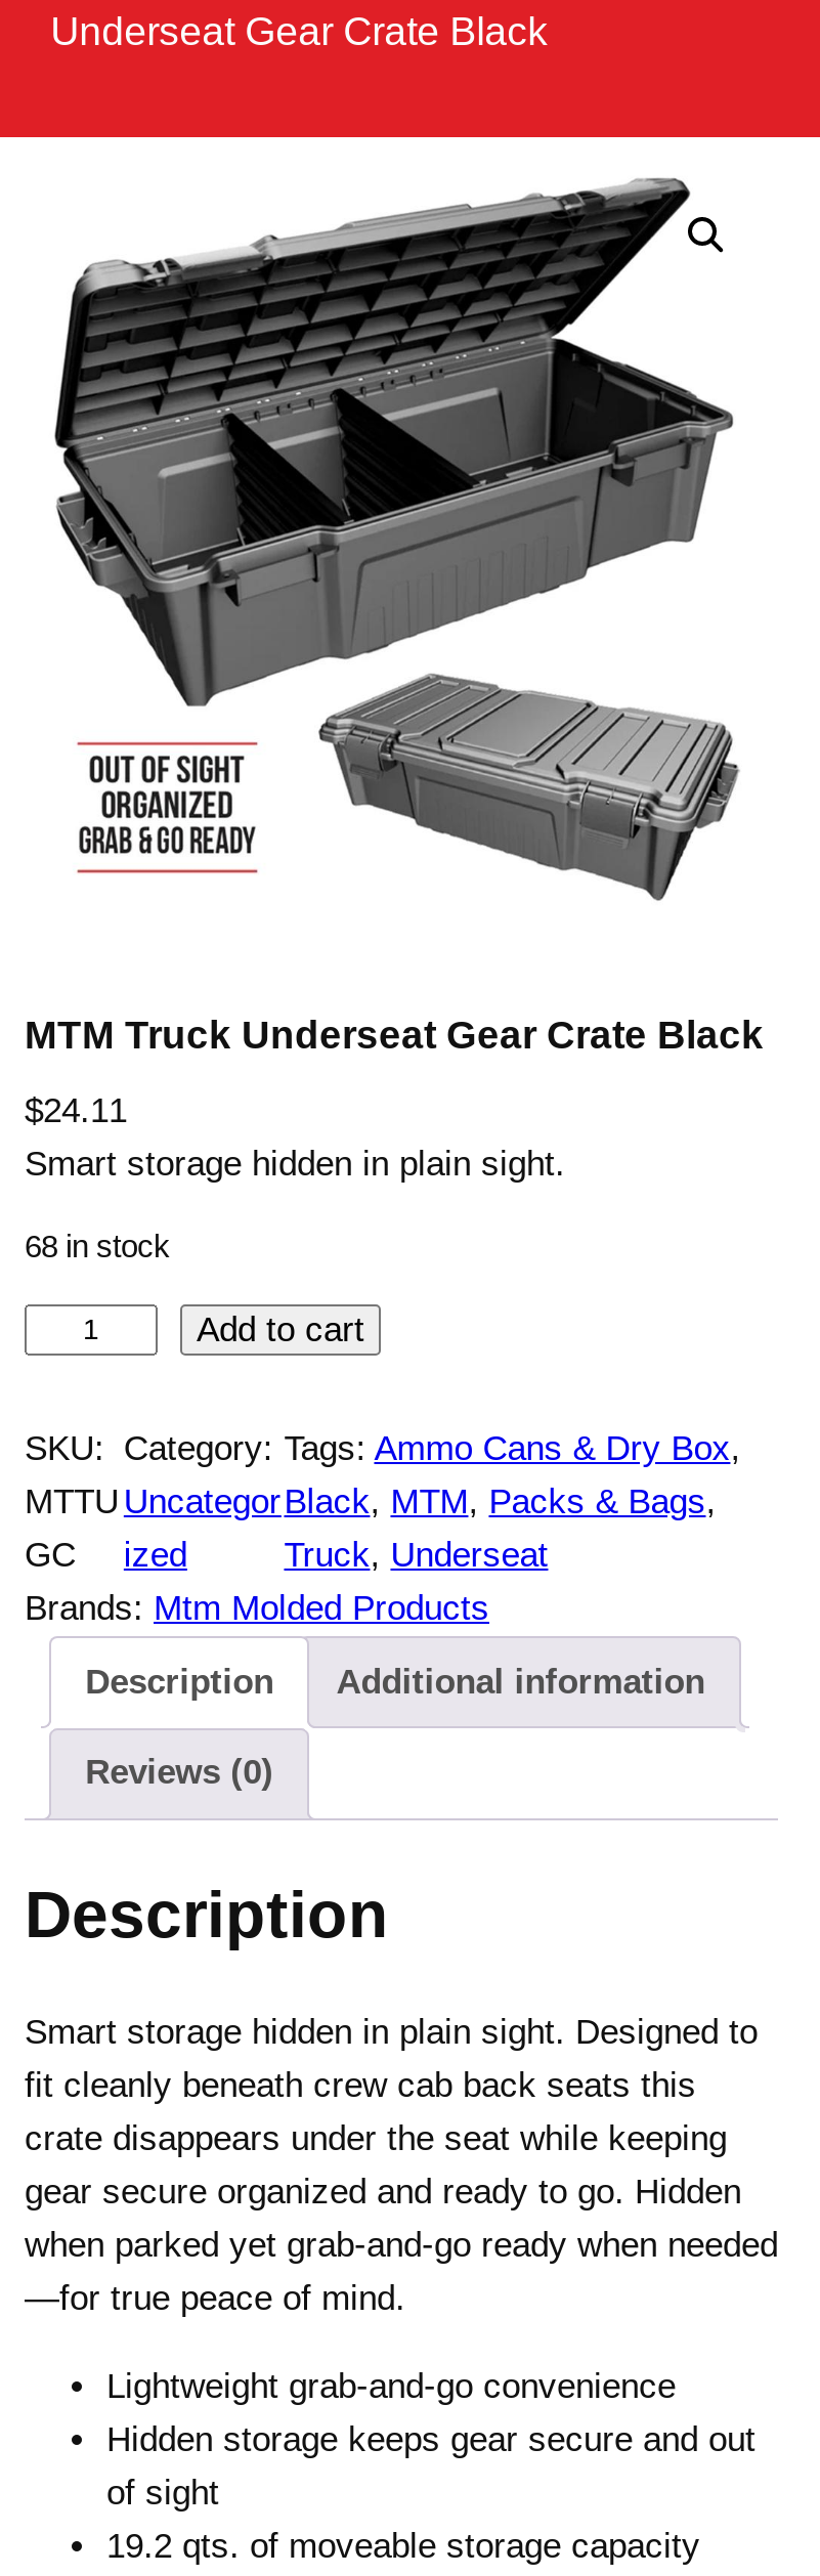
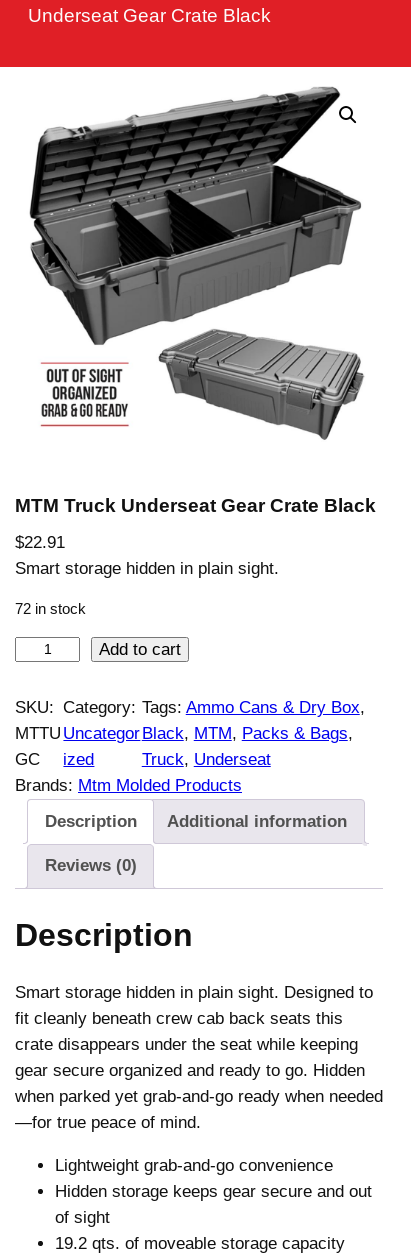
[25,1091,127,1130] $24.11 -> [15,533,65,552] $22.91
[25,1229,170,1264] 68 in stock -> [15,600,86,617] 72 in stock

